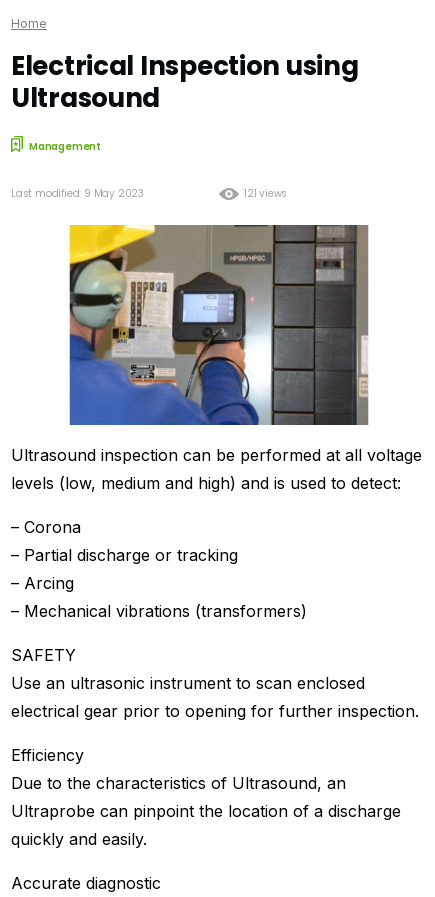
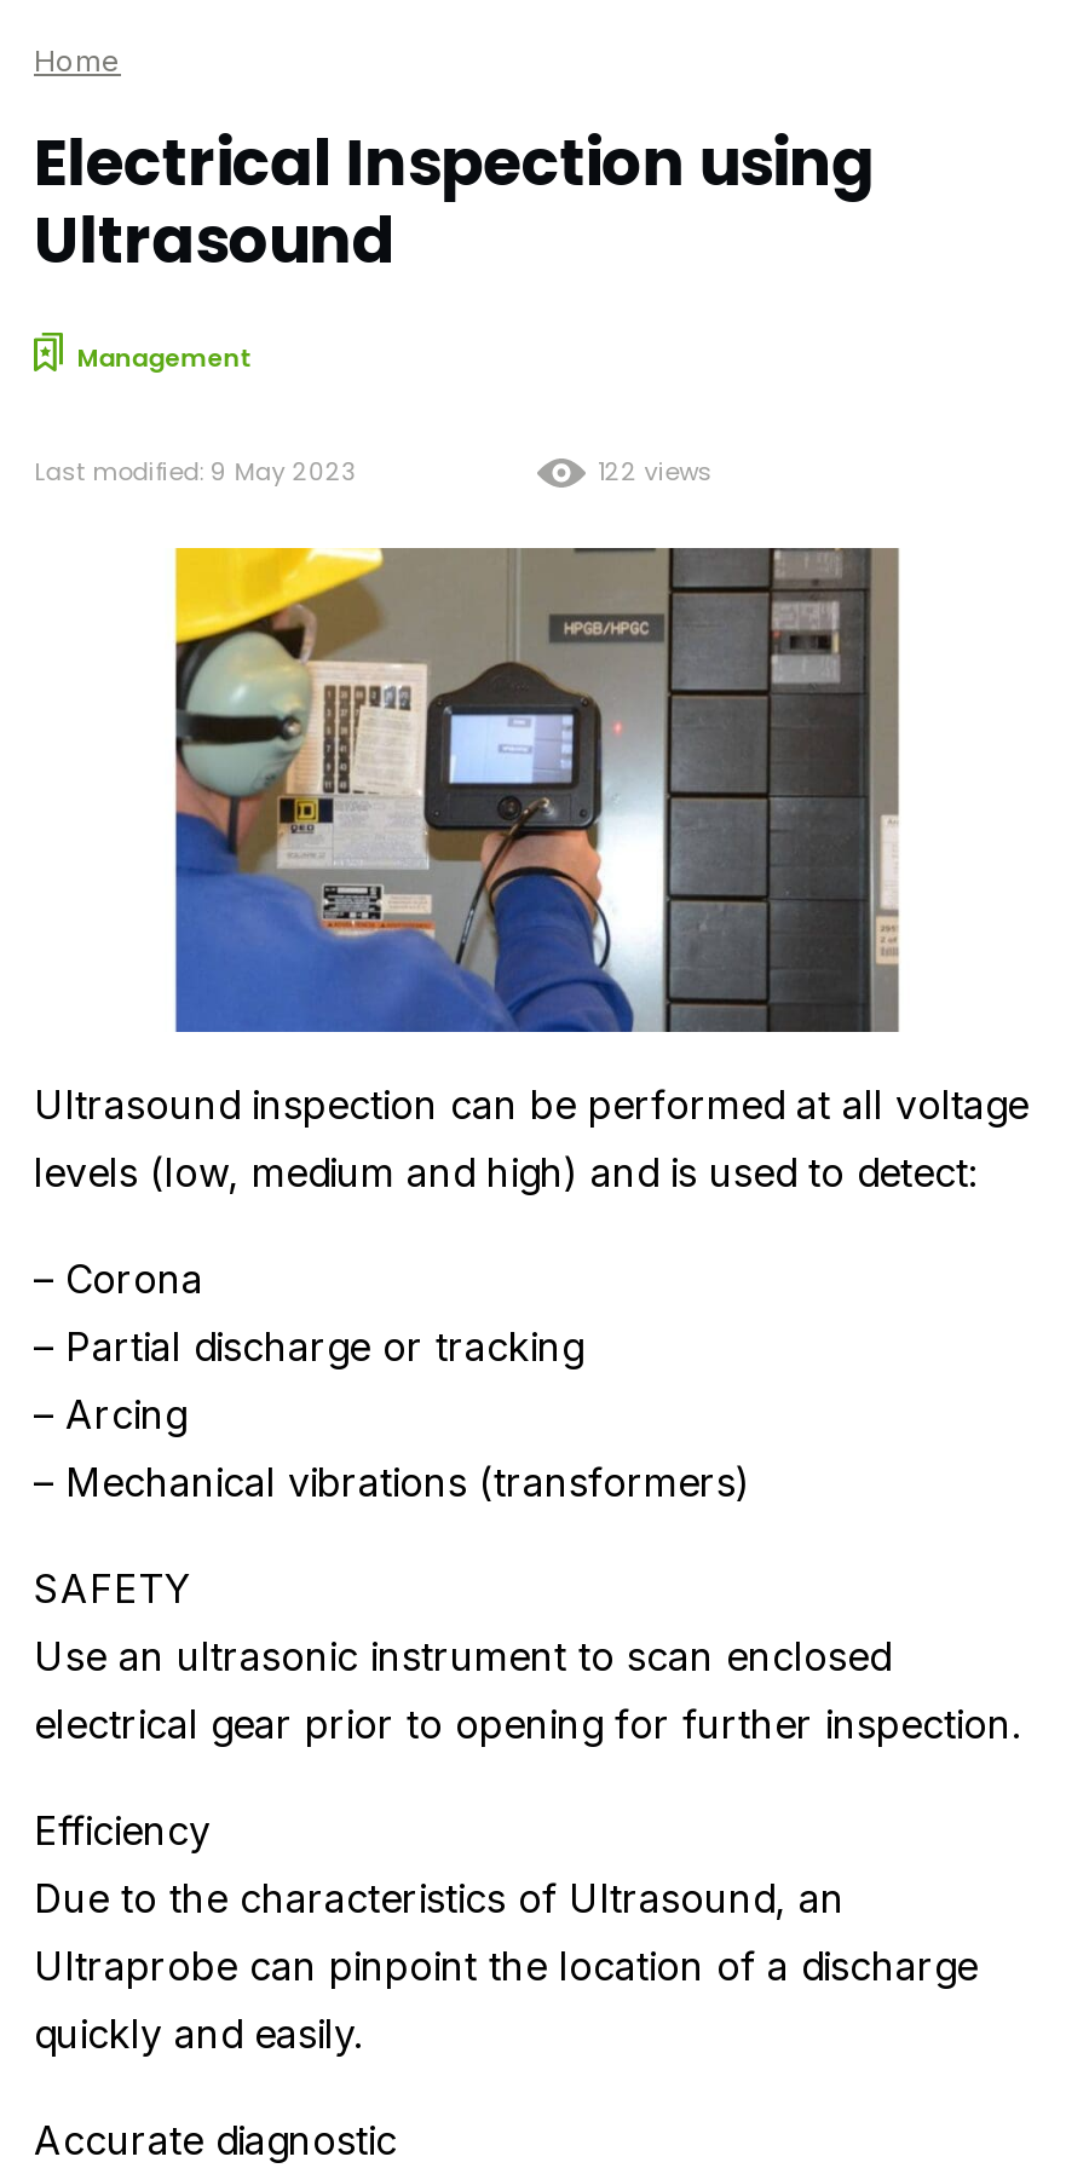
[244,186,287,201] 121 views -> [598,454,712,490] 122 views

